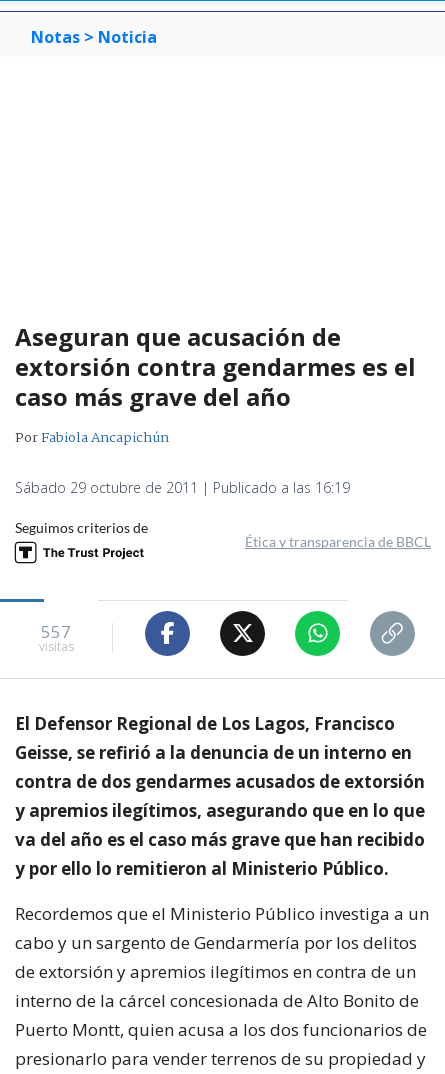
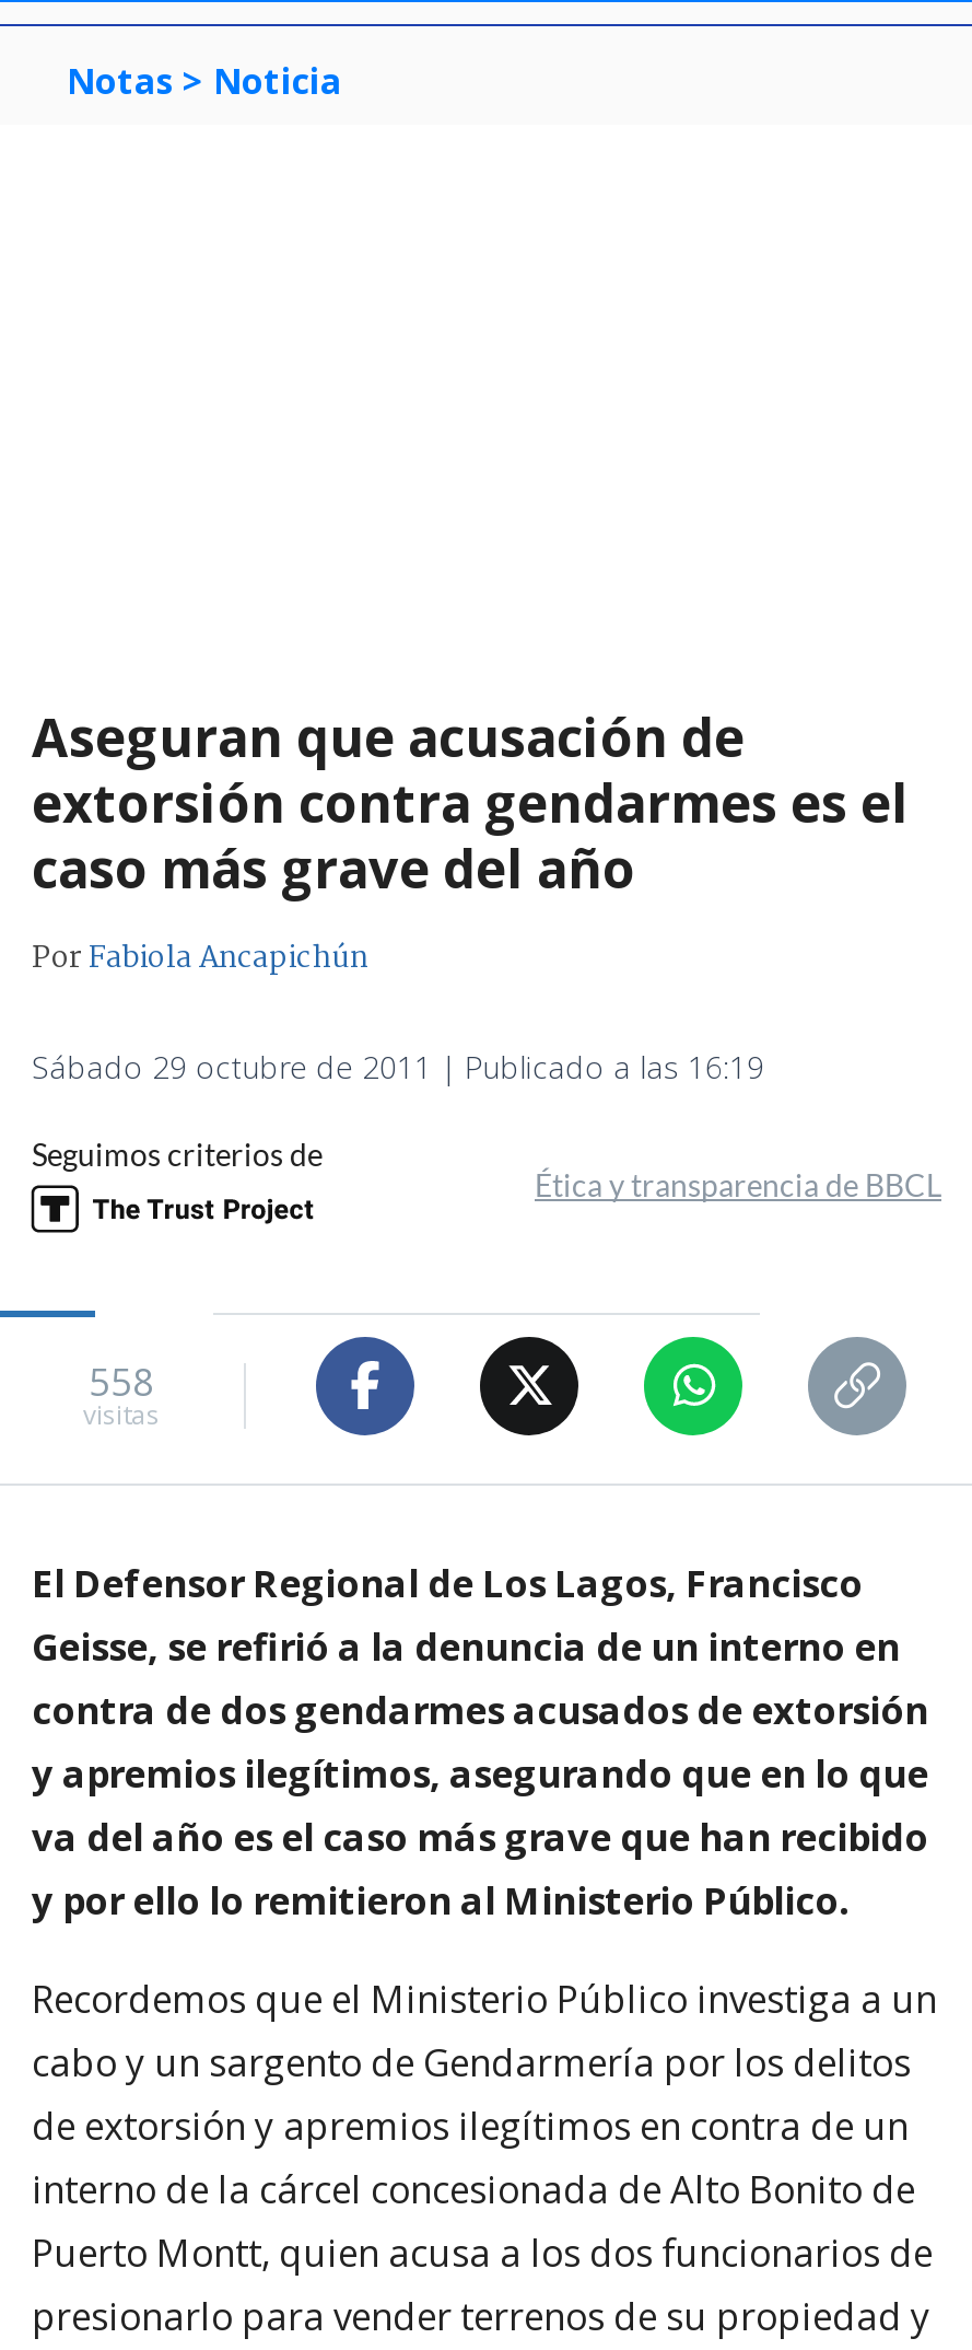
[41,620,71,643] 557 -> [89,1357,154,1408] 558

